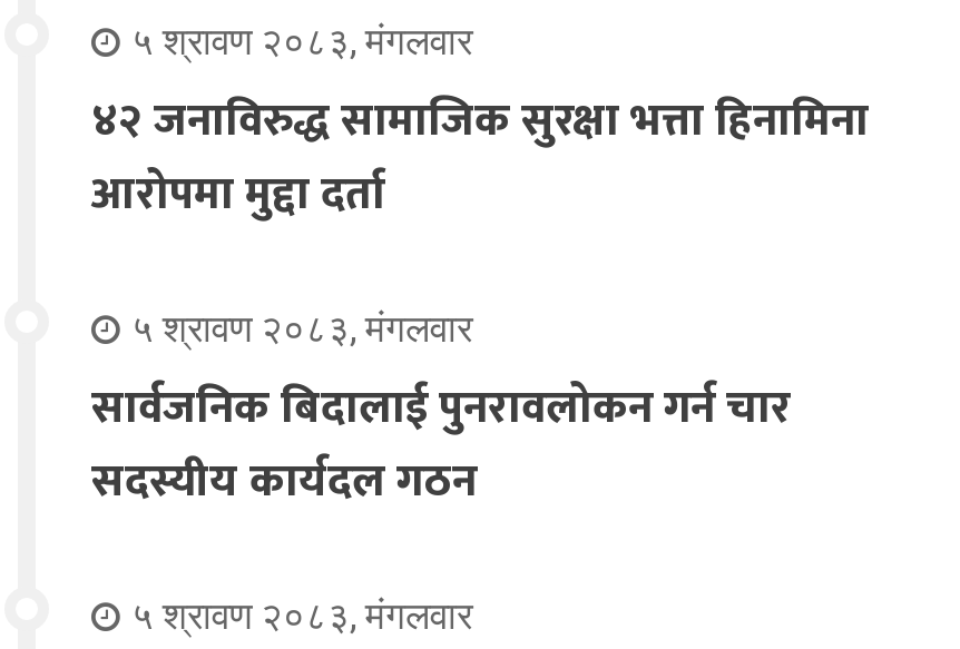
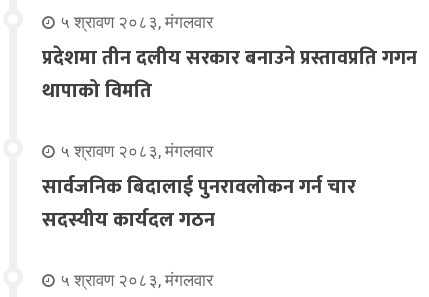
[91,84,869,233] ४२ जनाविरुद्ध सामाजिक सुरक्षा भत्ता हिनामिना | आरोपमा मुद्दा दर्ता -> [42,41,417,108] प्रदेशमा तीन दलीय सरकार बनाउने प्रस्तावप्रति गगन | थापाको विमति

